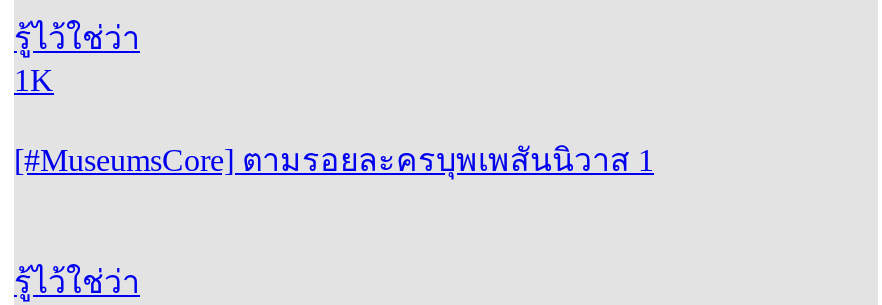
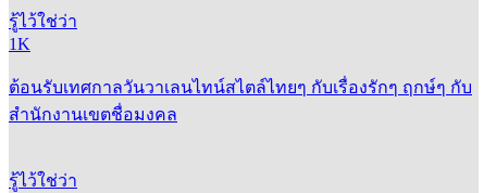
[14,143,654,177] [#MuseumsCore] ตามรอยละครบุพเพสันนิวาส 1 -> [9,78,472,123] ต้อนรับเทศกาลวันวาเลนไทน์สไตล์ไทยๆ กับเรื่องรักๆ ฤกษ์ๆ กับ | สำนักงานเขตชื่อมงคล

